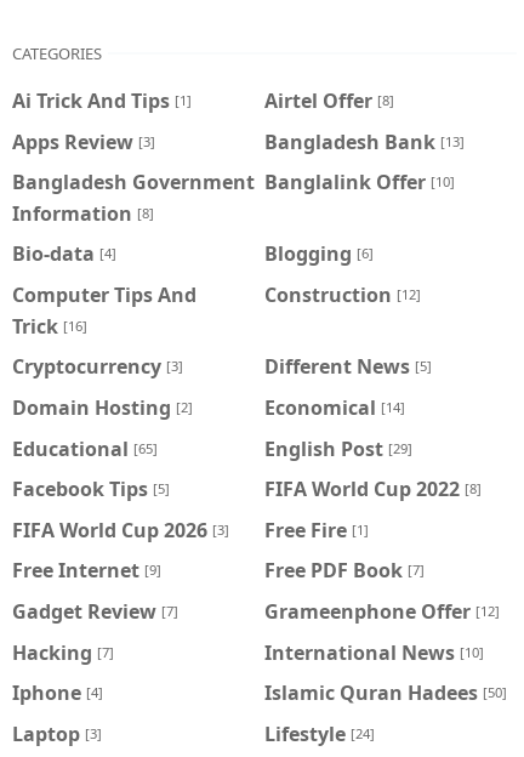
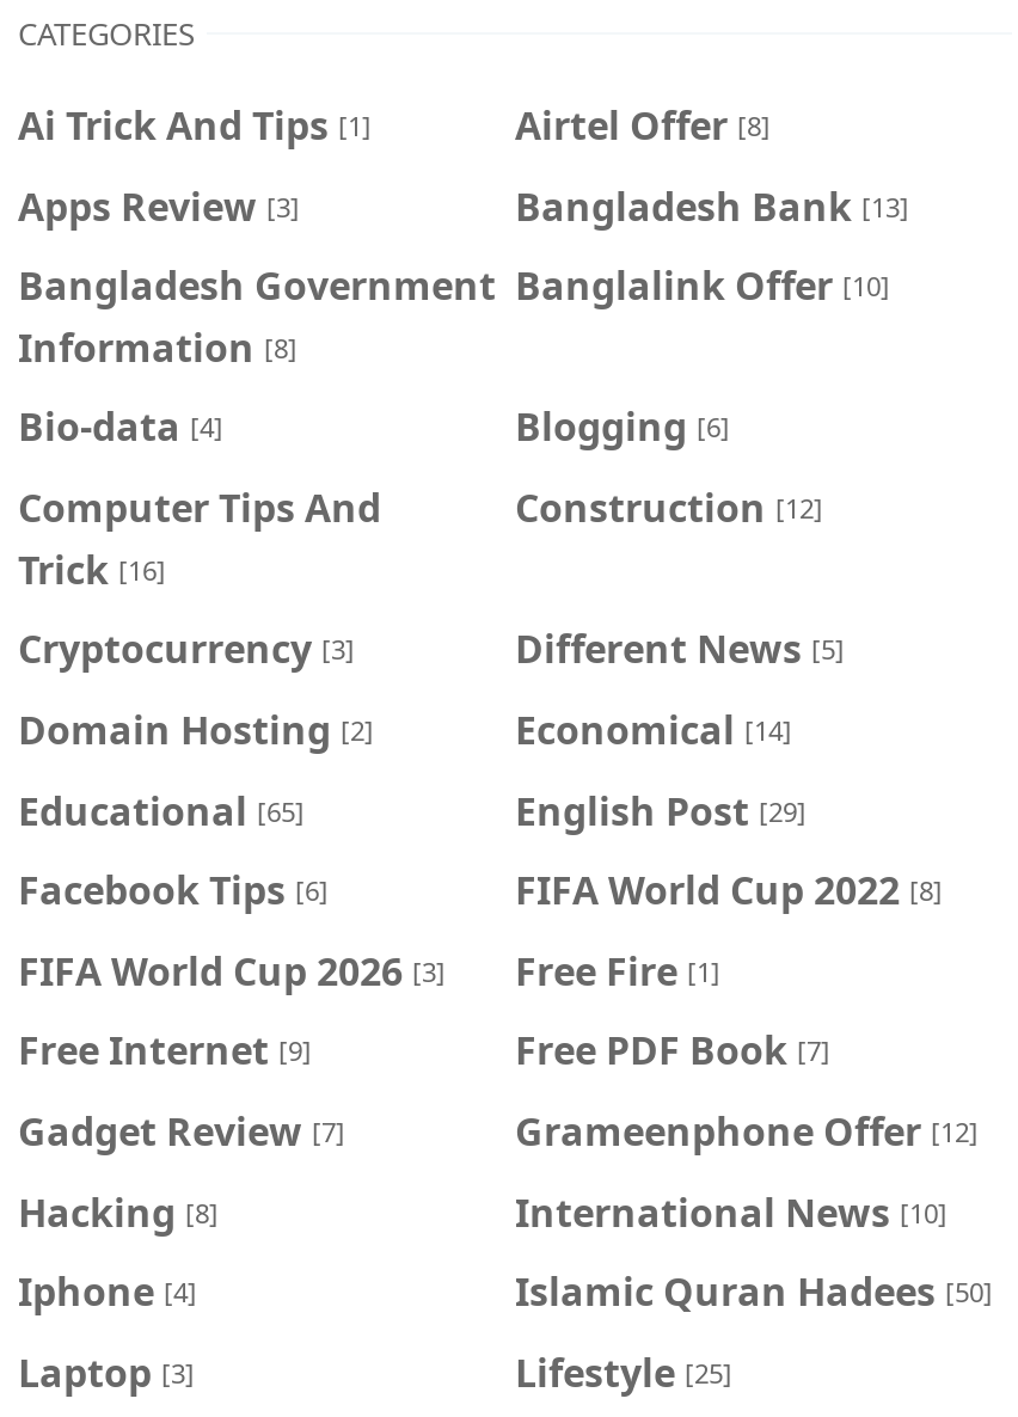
[12,475,170,502] Facebook Tips [5] -> [18,865,329,917] Facebook Tips [6]
[12,638,114,665] Hacking [7] -> [18,1186,219,1239] Hacking [8]
[264,720,375,747] Lifestyle [24] -> [515,1347,732,1399] Lifestyle [25]

